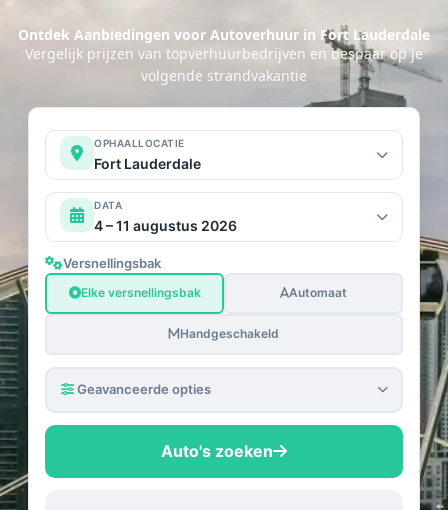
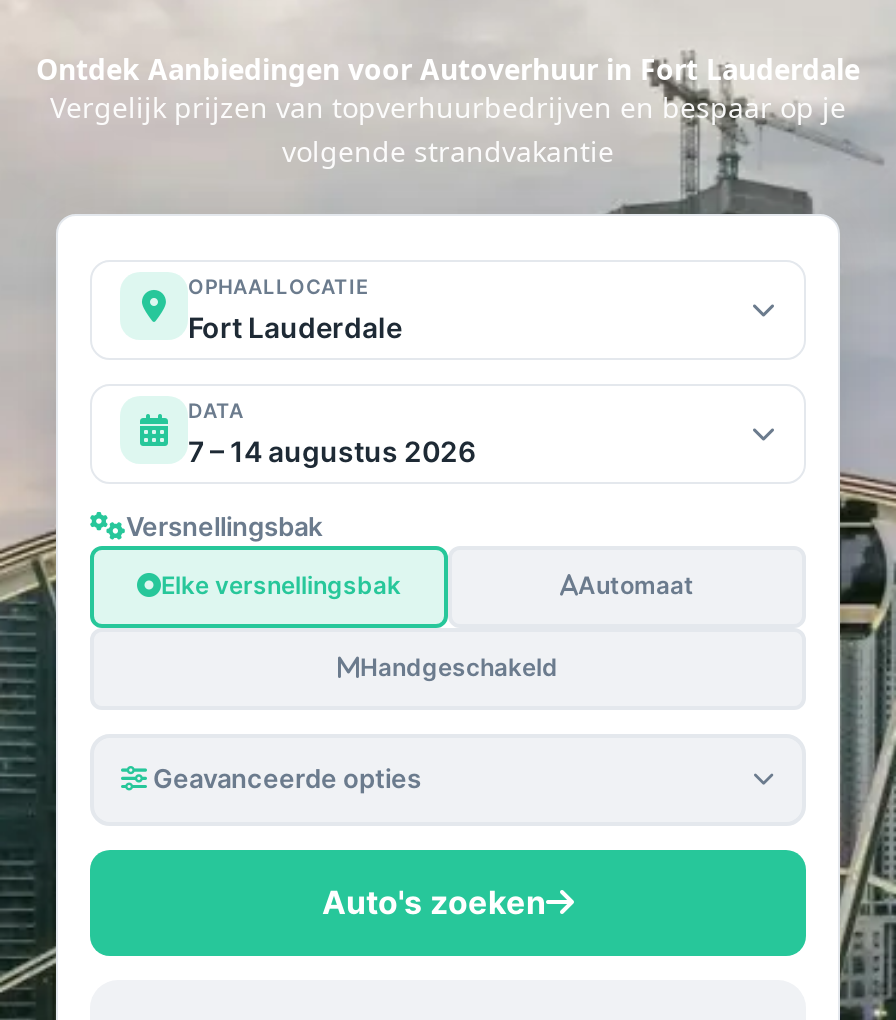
[94,217,237,234] 4 – 11 augustus 2026 -> [188,434,476,468] 7 – 14 augustus 2026

